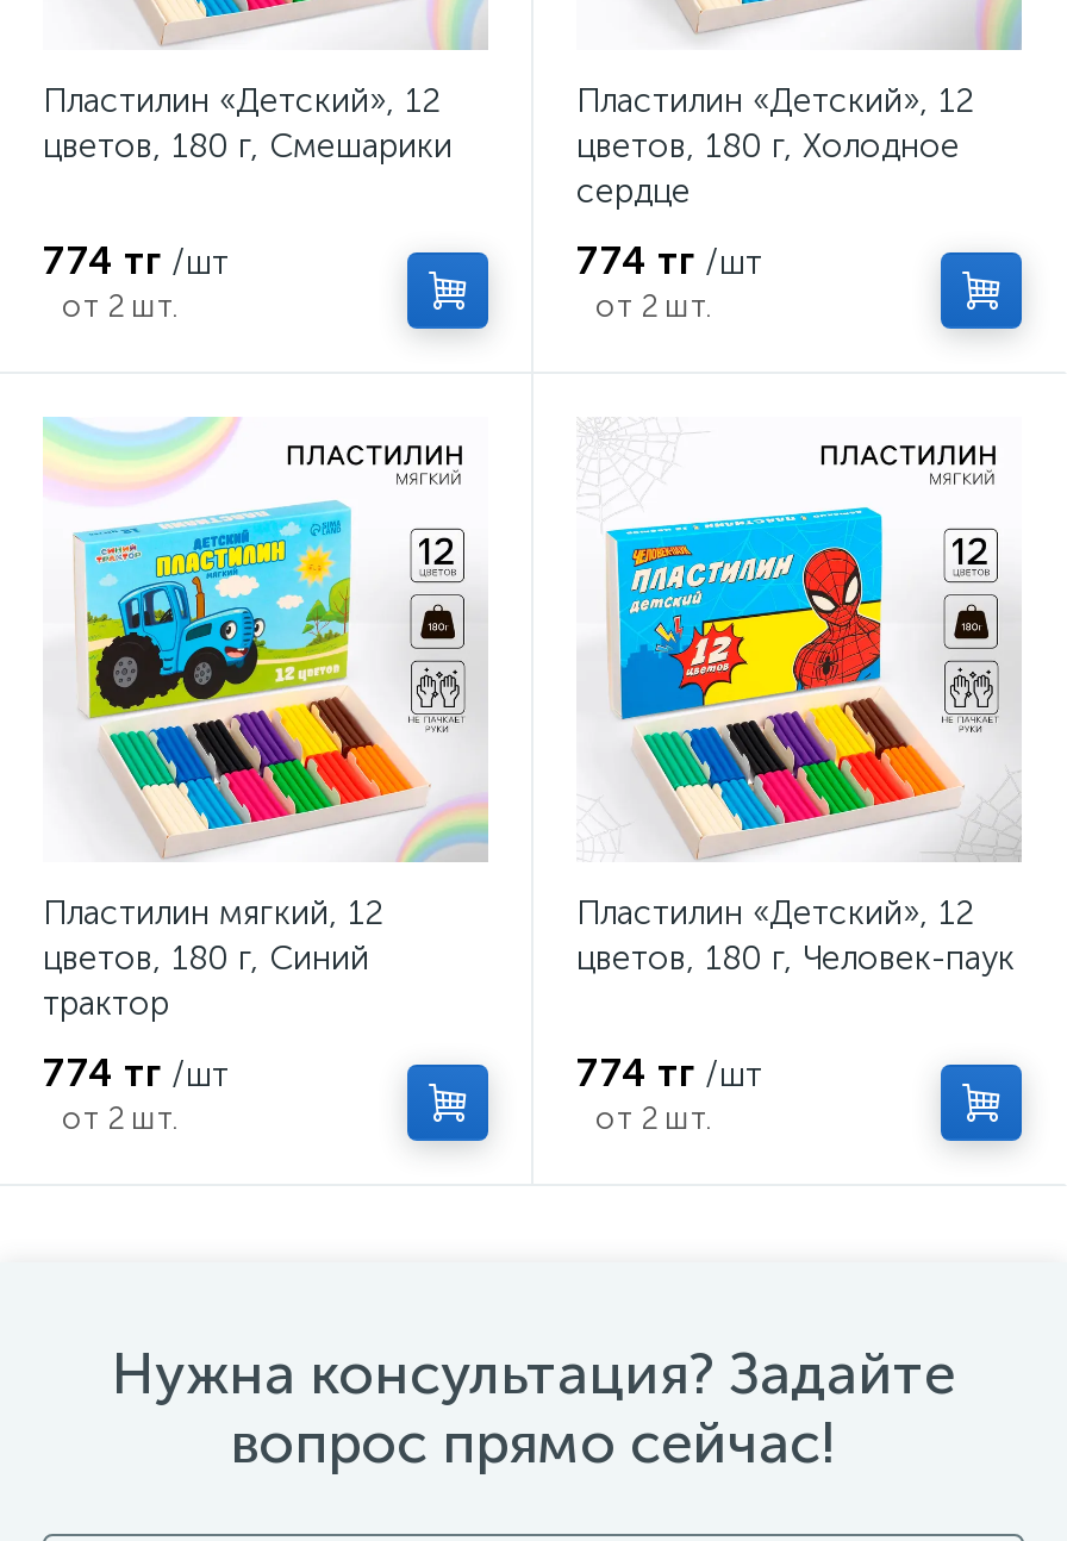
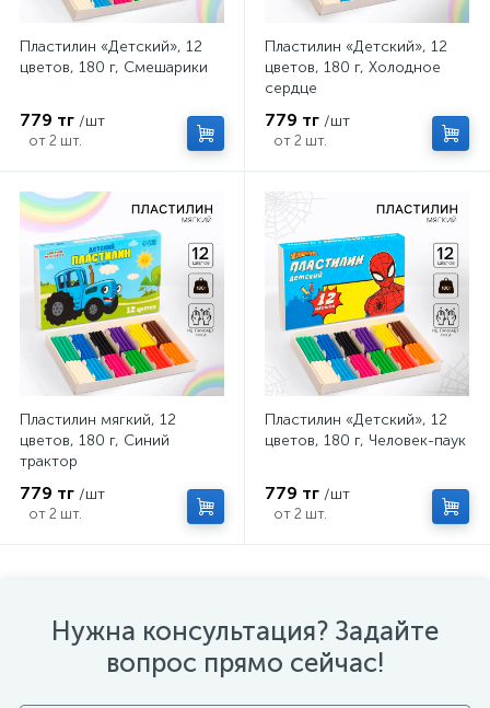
[43,238,229,283] 774 тг /шт -> [20,109,105,130] 779 тг /шт
[576,238,762,283] 774 тг /шт -> [265,109,350,130] 779 тг /шт
[43,1050,229,1096] 774 тг /шт -> [20,483,105,503] 779 тг /шт
[576,1050,762,1096] 774 тг /шт -> [265,483,350,503] 779 тг /шт

